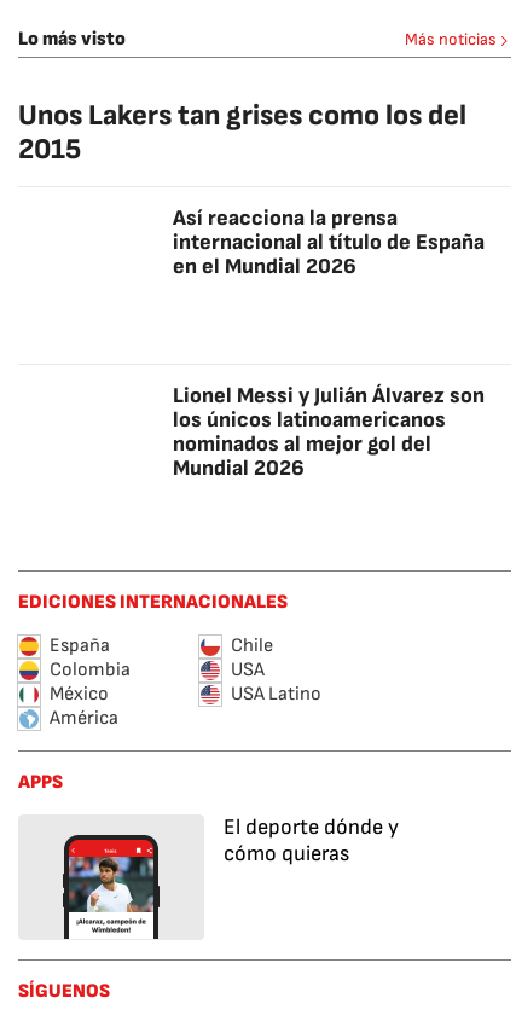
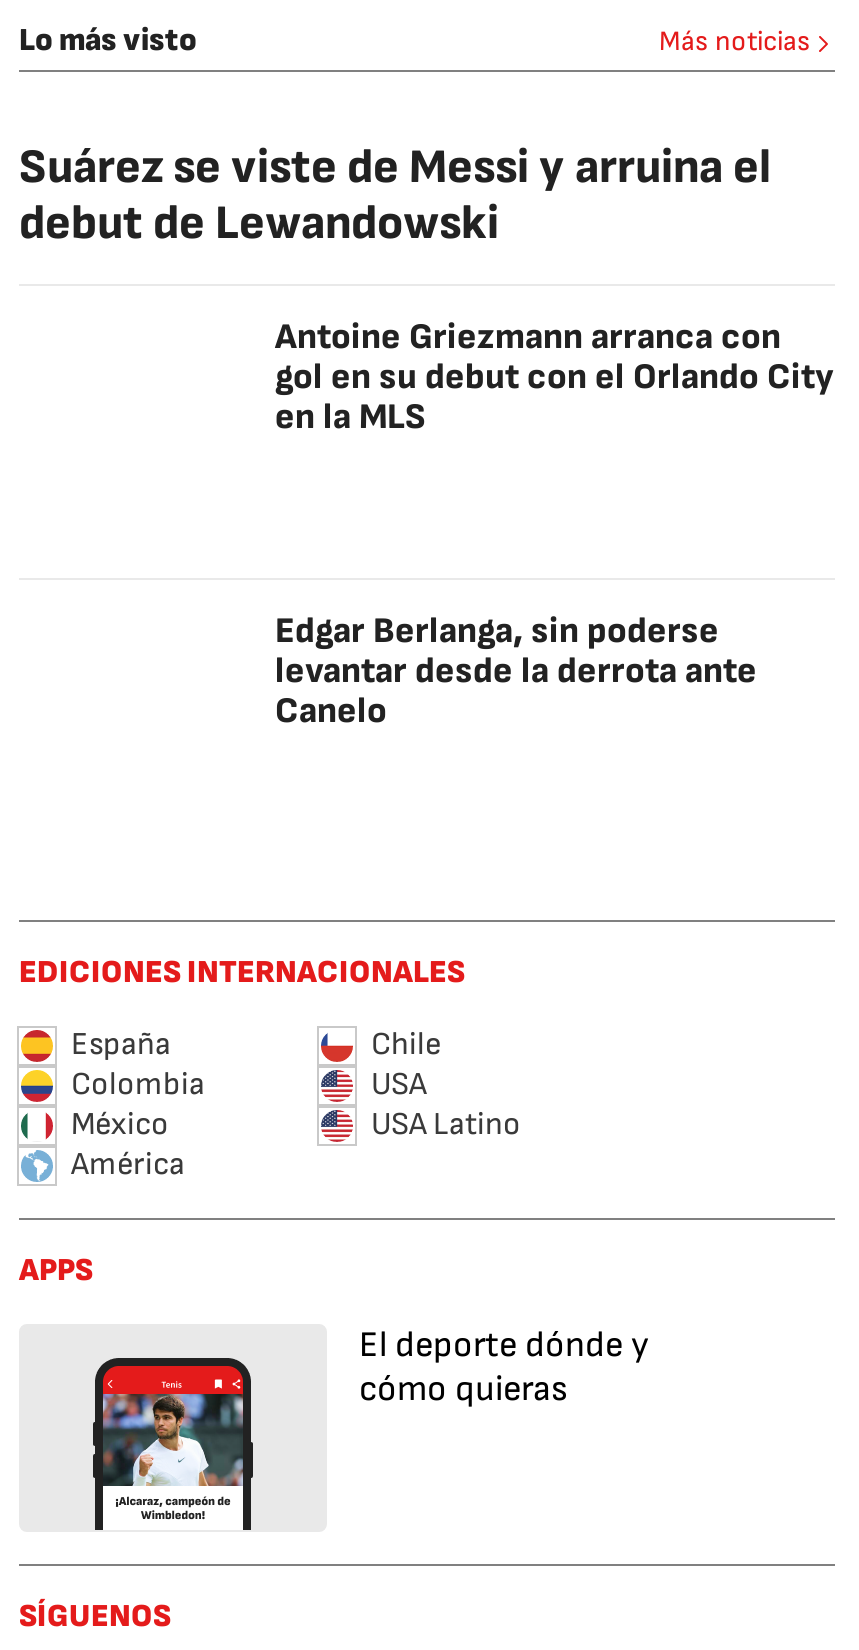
[18,98,466,167] Unos Lakers tan grises como los del | 2015 -> [19,138,771,252] Suárez se viste de Messi y arruina el | debut de Lewandowski
[173,205,485,279] Así reacciona la prensa | internacional al título de España | en el Mundial 2026 -> [275,316,833,438] Antoine Griezmann arranca con | gol en su debut con el Orlando City | en la MLS
[173,383,485,481] Lionel Messi y Julián Álvarez son | los únicos latinoamericanos | nominados al mejor gol del | Mundial 2026 -> [275,610,757,732] Edgar Berlanga, sin poderse | levantar desde la derrota ante | Canelo

